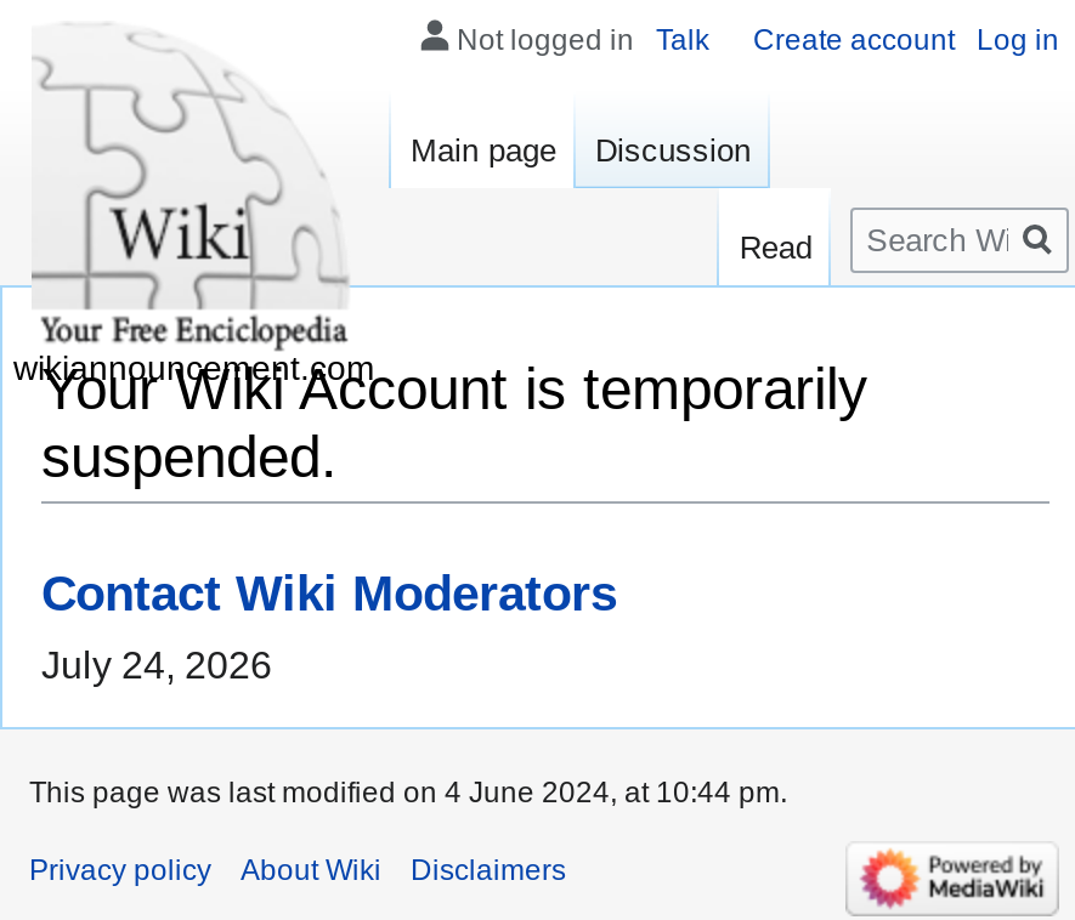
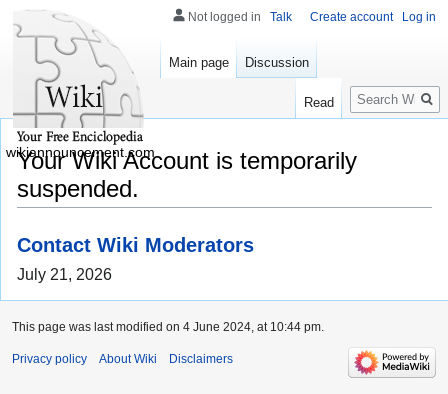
[41,645,272,686] July 24, 2026 -> [17,266,112,283] July 21, 2026

